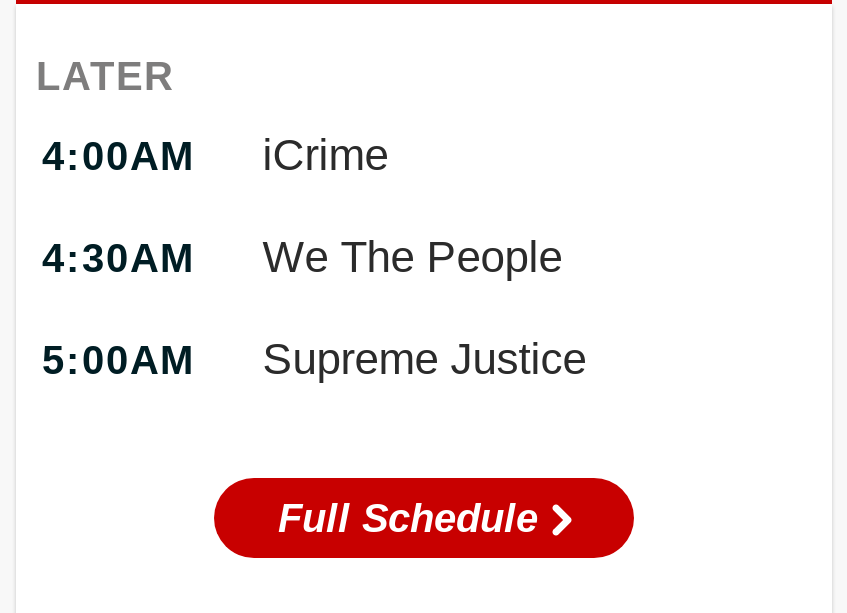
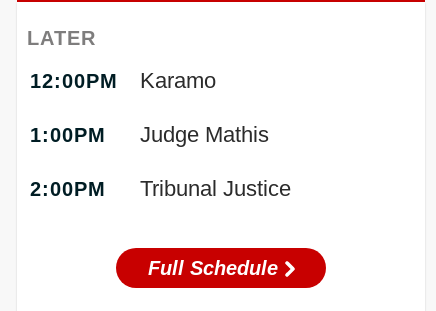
[42,131,388,181] 4:00AM | iCrime -> [30,68,216,93] 12:00PM | Karamo
[42,233,562,283] 4:30AM | We The People -> [30,122,269,147] 1:00PM | Judge Mathis
[42,335,586,385] 5:00AM | Supreme Justice -> [30,176,291,201] 2:00PM | Tribunal Justice

